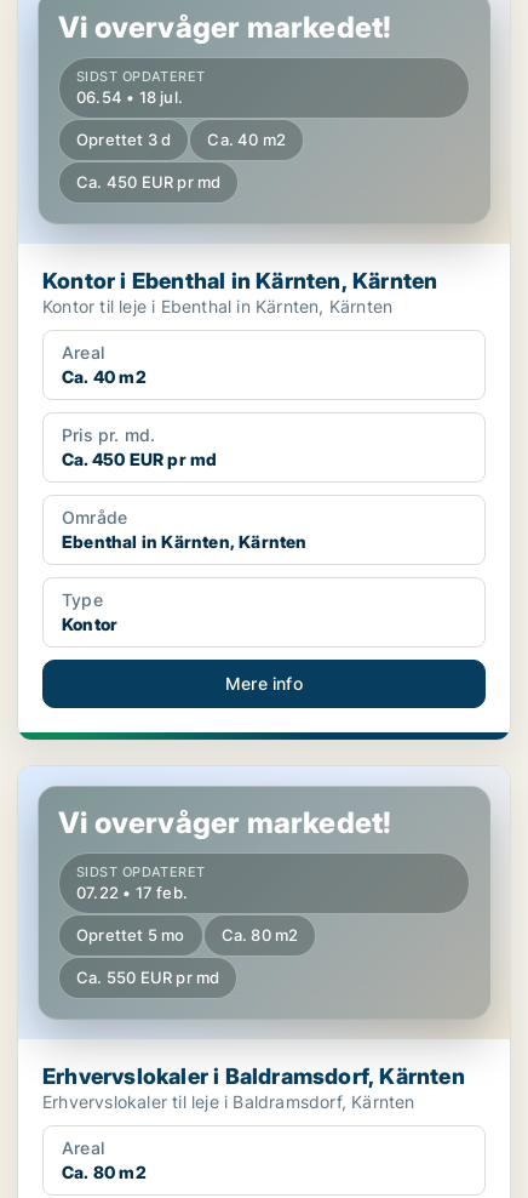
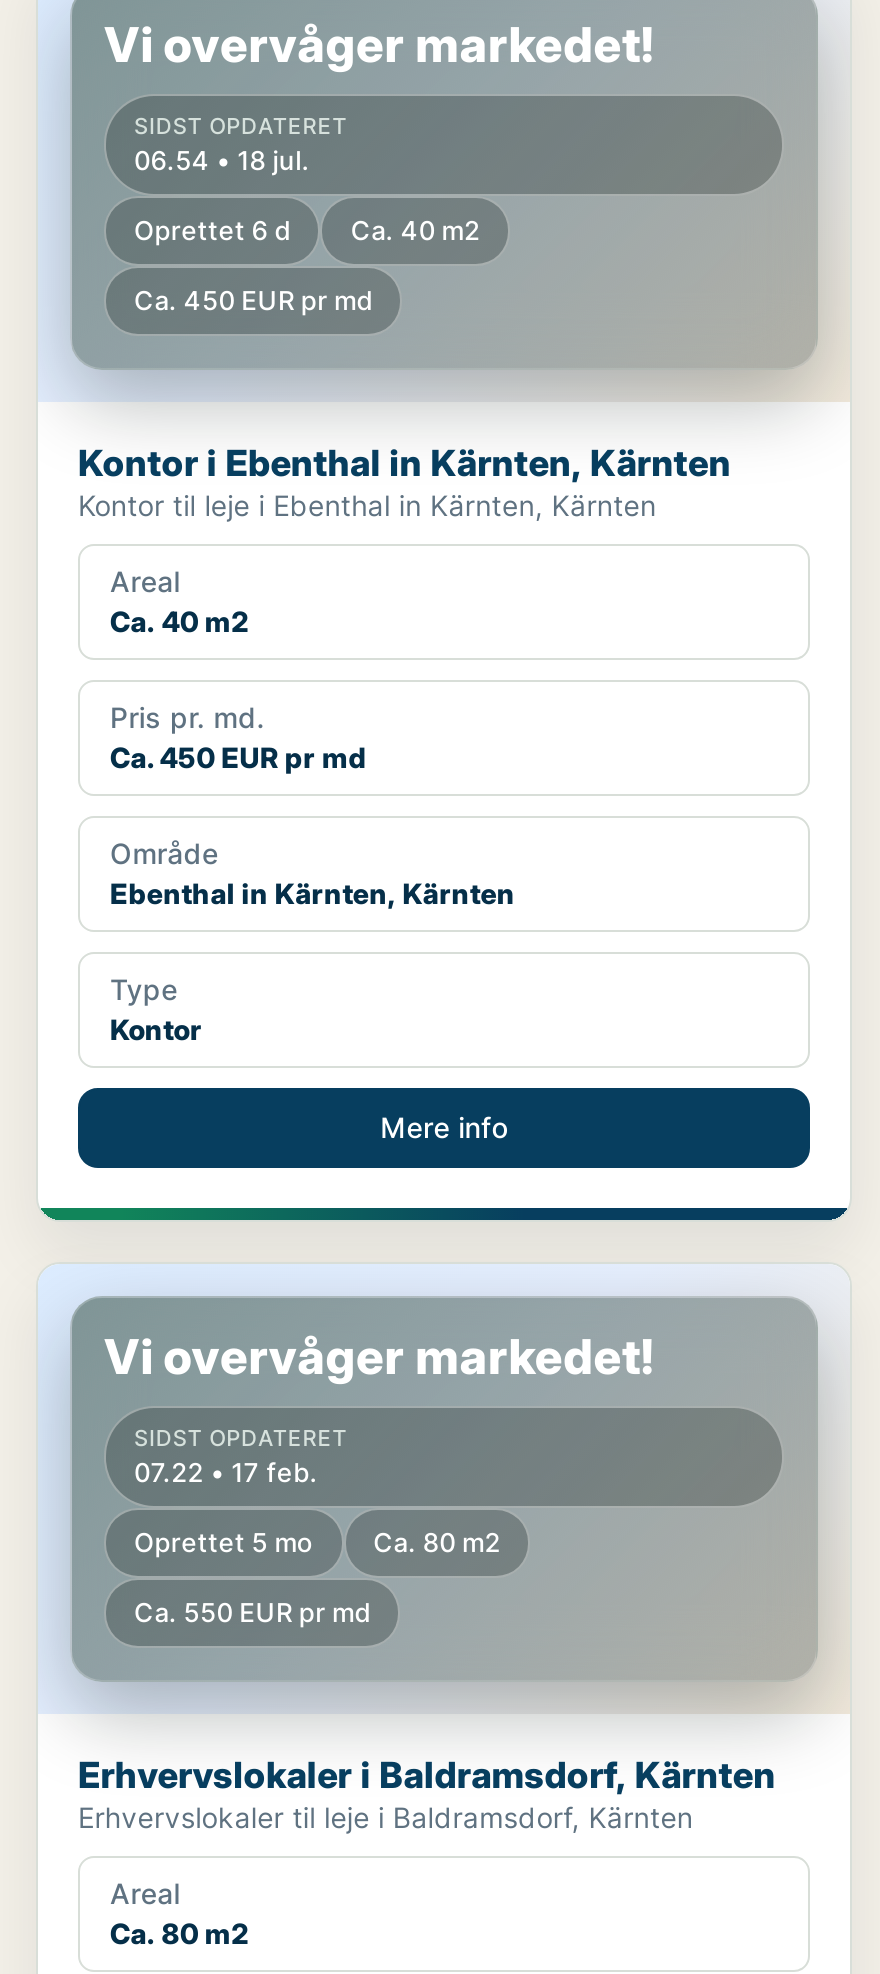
[76,130,286,149] Oprettet 3 d Ca. 40 m2 -> [134,214,480,246] Oprettet 6 d Ca. 40 m2

